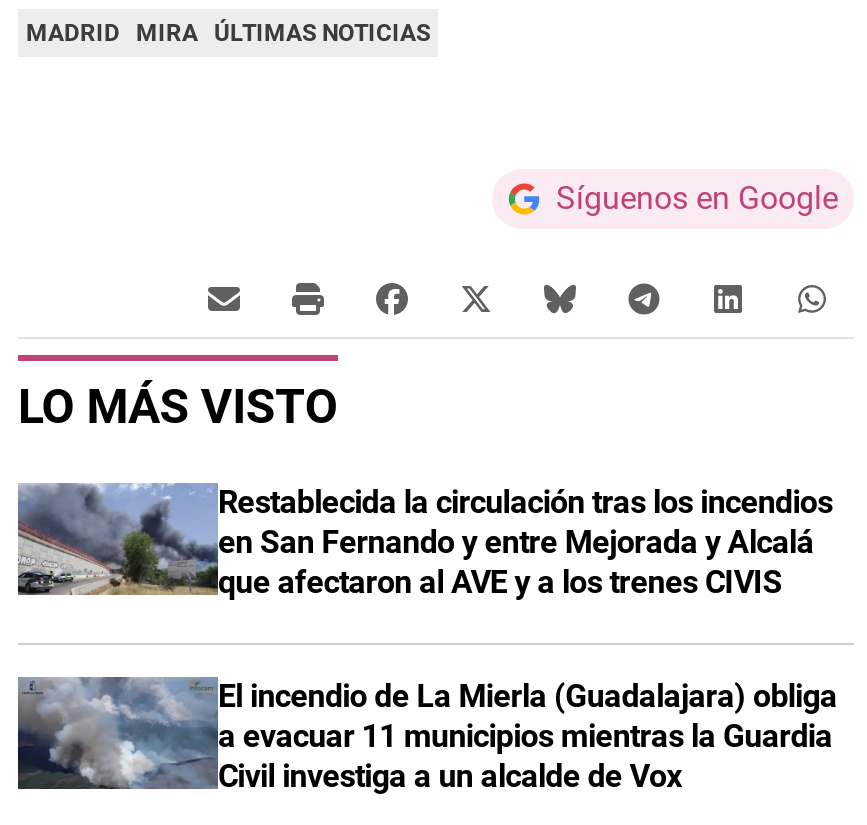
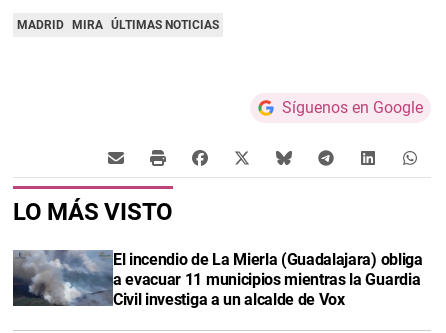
[16,482,833,600] [image] | Restablecida la circulación tras los incendios | en San Fernando y entre Mejorada y Alcalá | que afectaron al AVE y a los trenes CIVIS -> none

